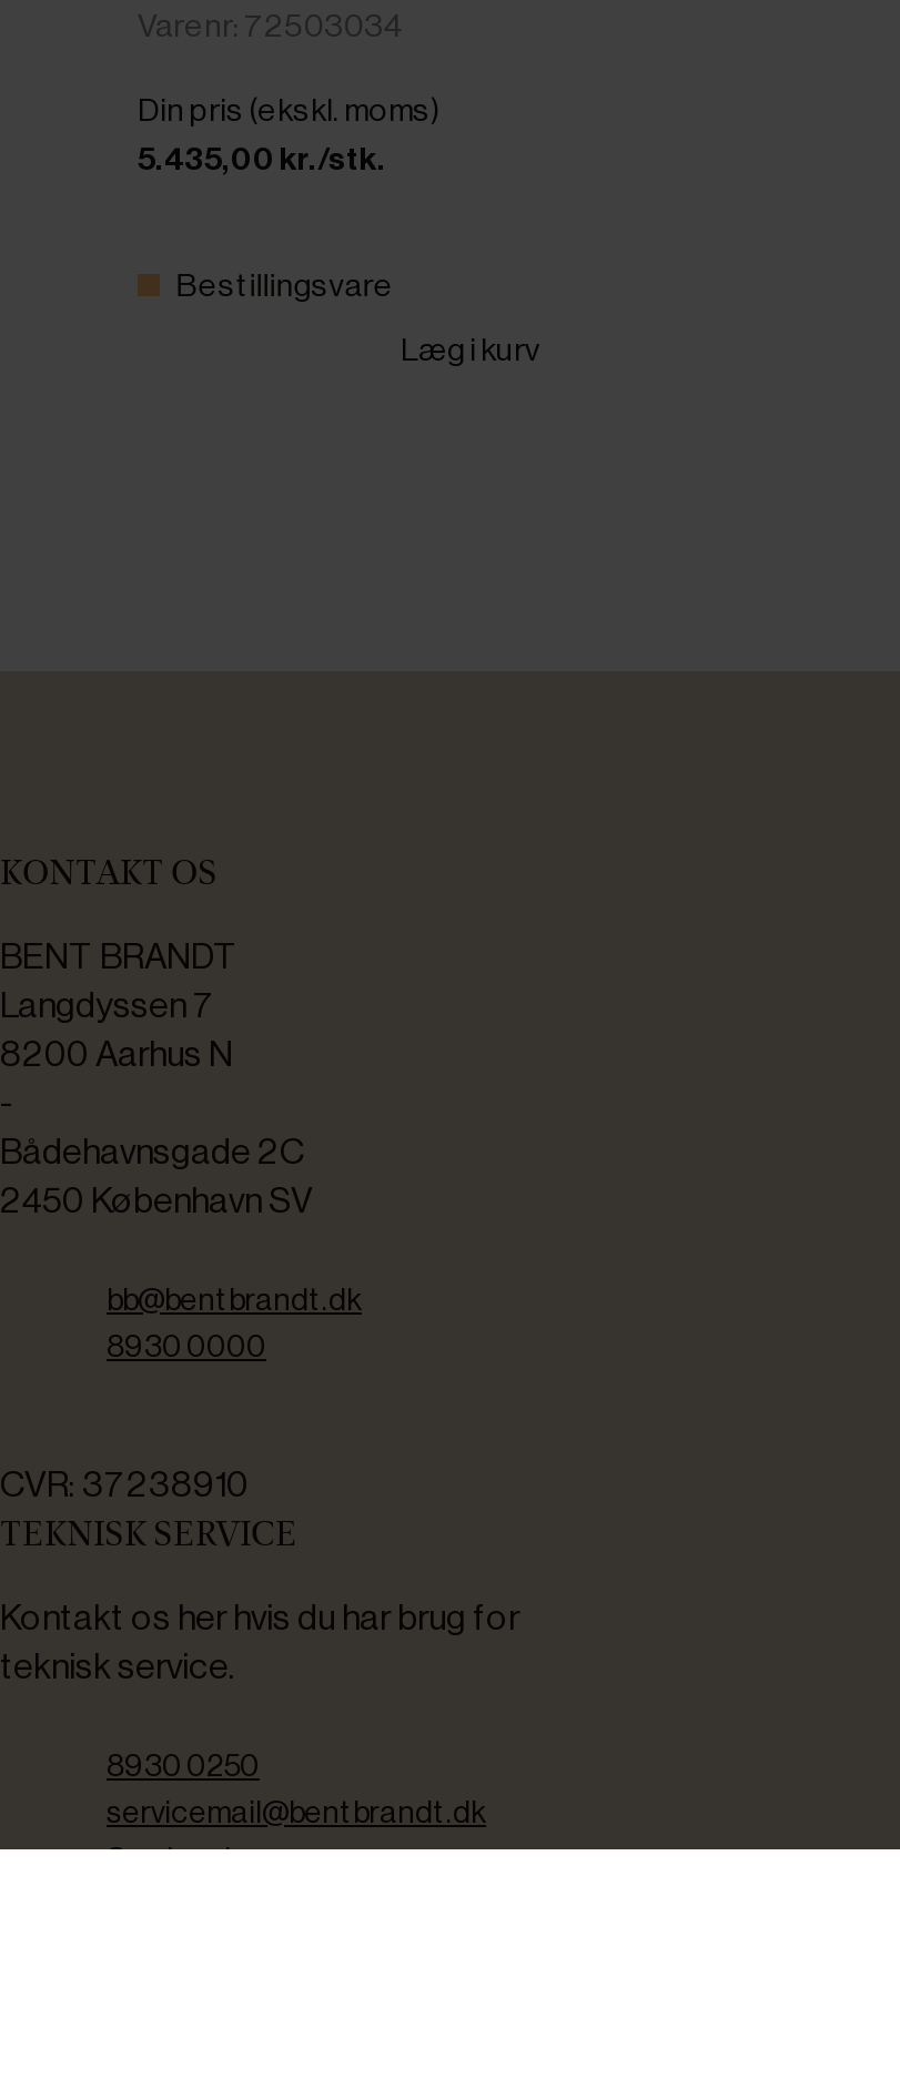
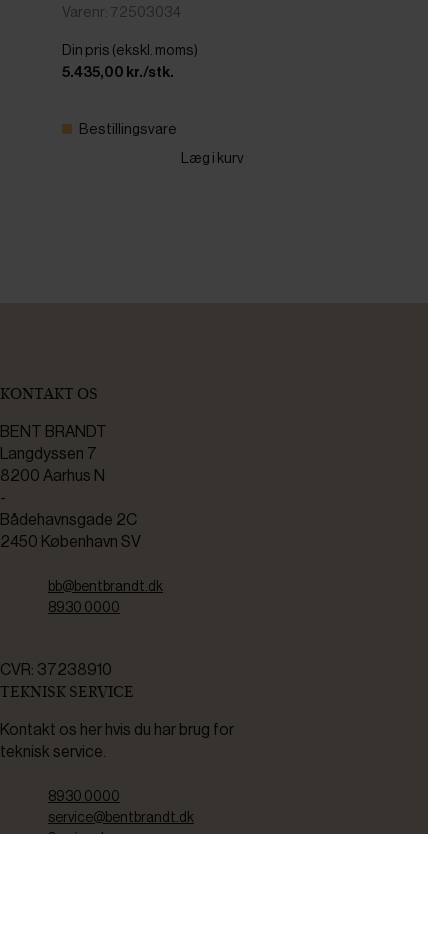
[107,1751,260,1782] 8930 0250 -> [48,790,120,804] 8930 0000
[107,1798,486,1829] servicemail@bentbrandt.dk -> [48,811,194,825] service@bentbrandt.dk

